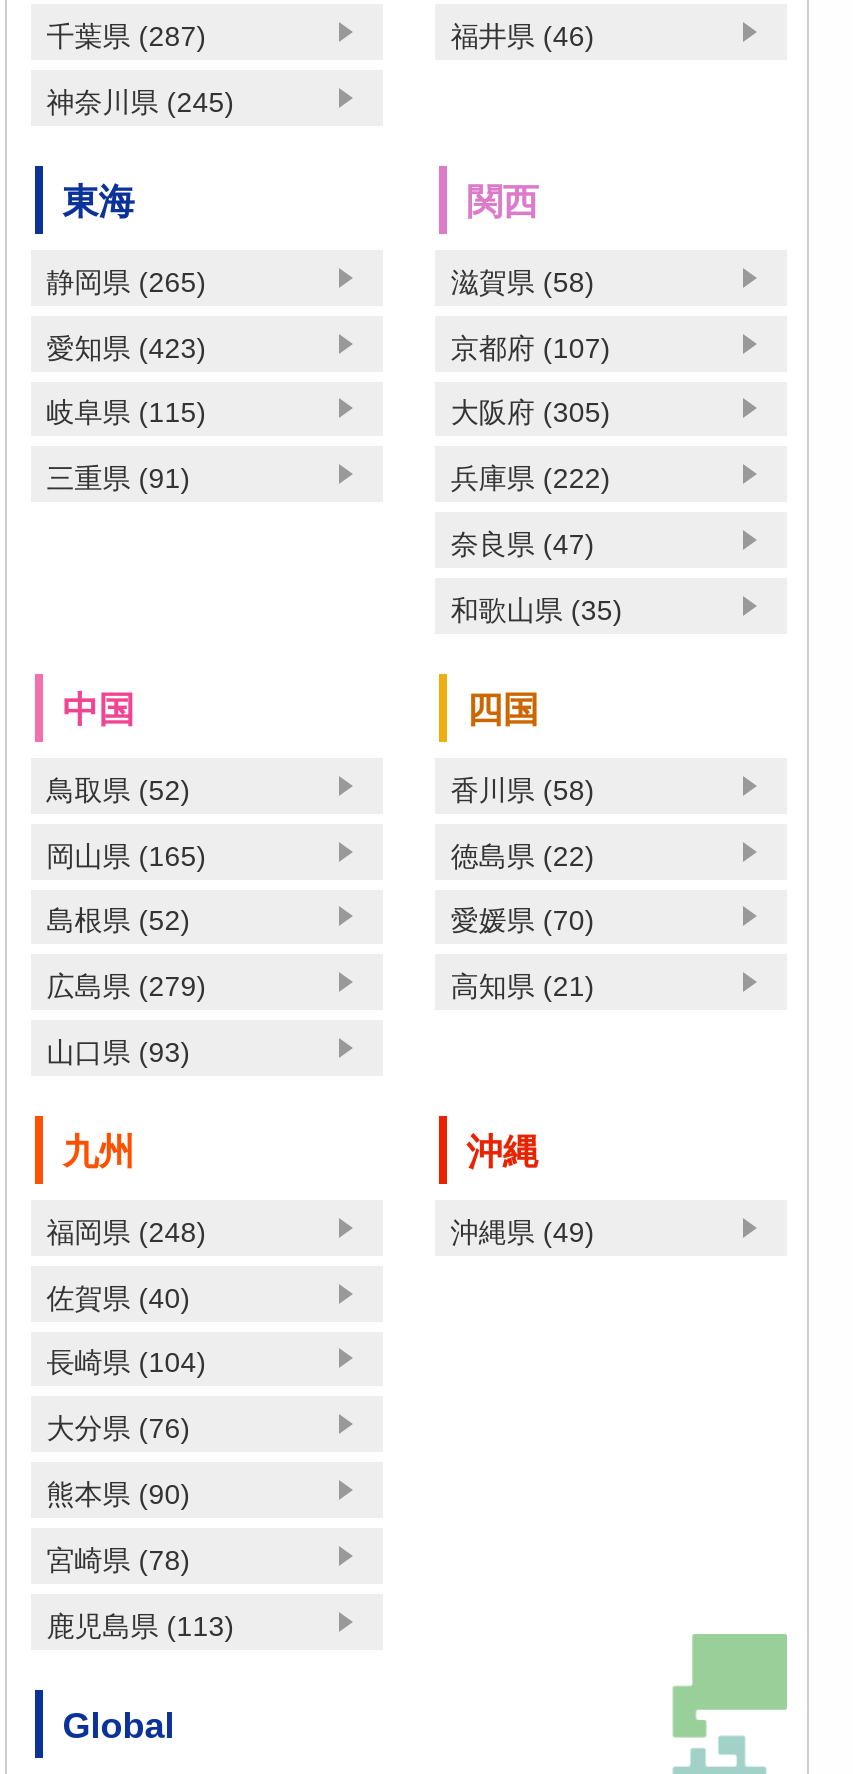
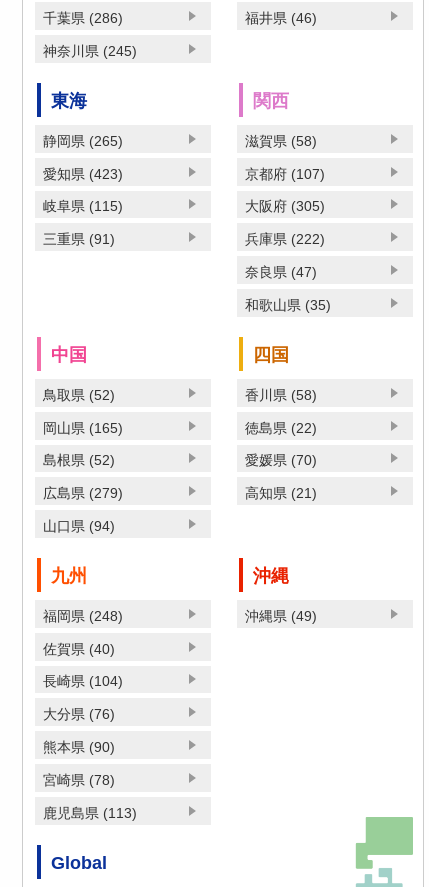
[47,20,207,52] 千葉県 (287) -> [43,10,123,26] 千葉県 (286)
[47,1036,191,1068] 山口県 (93) -> [43,518,115,534] 山口県 (94)

